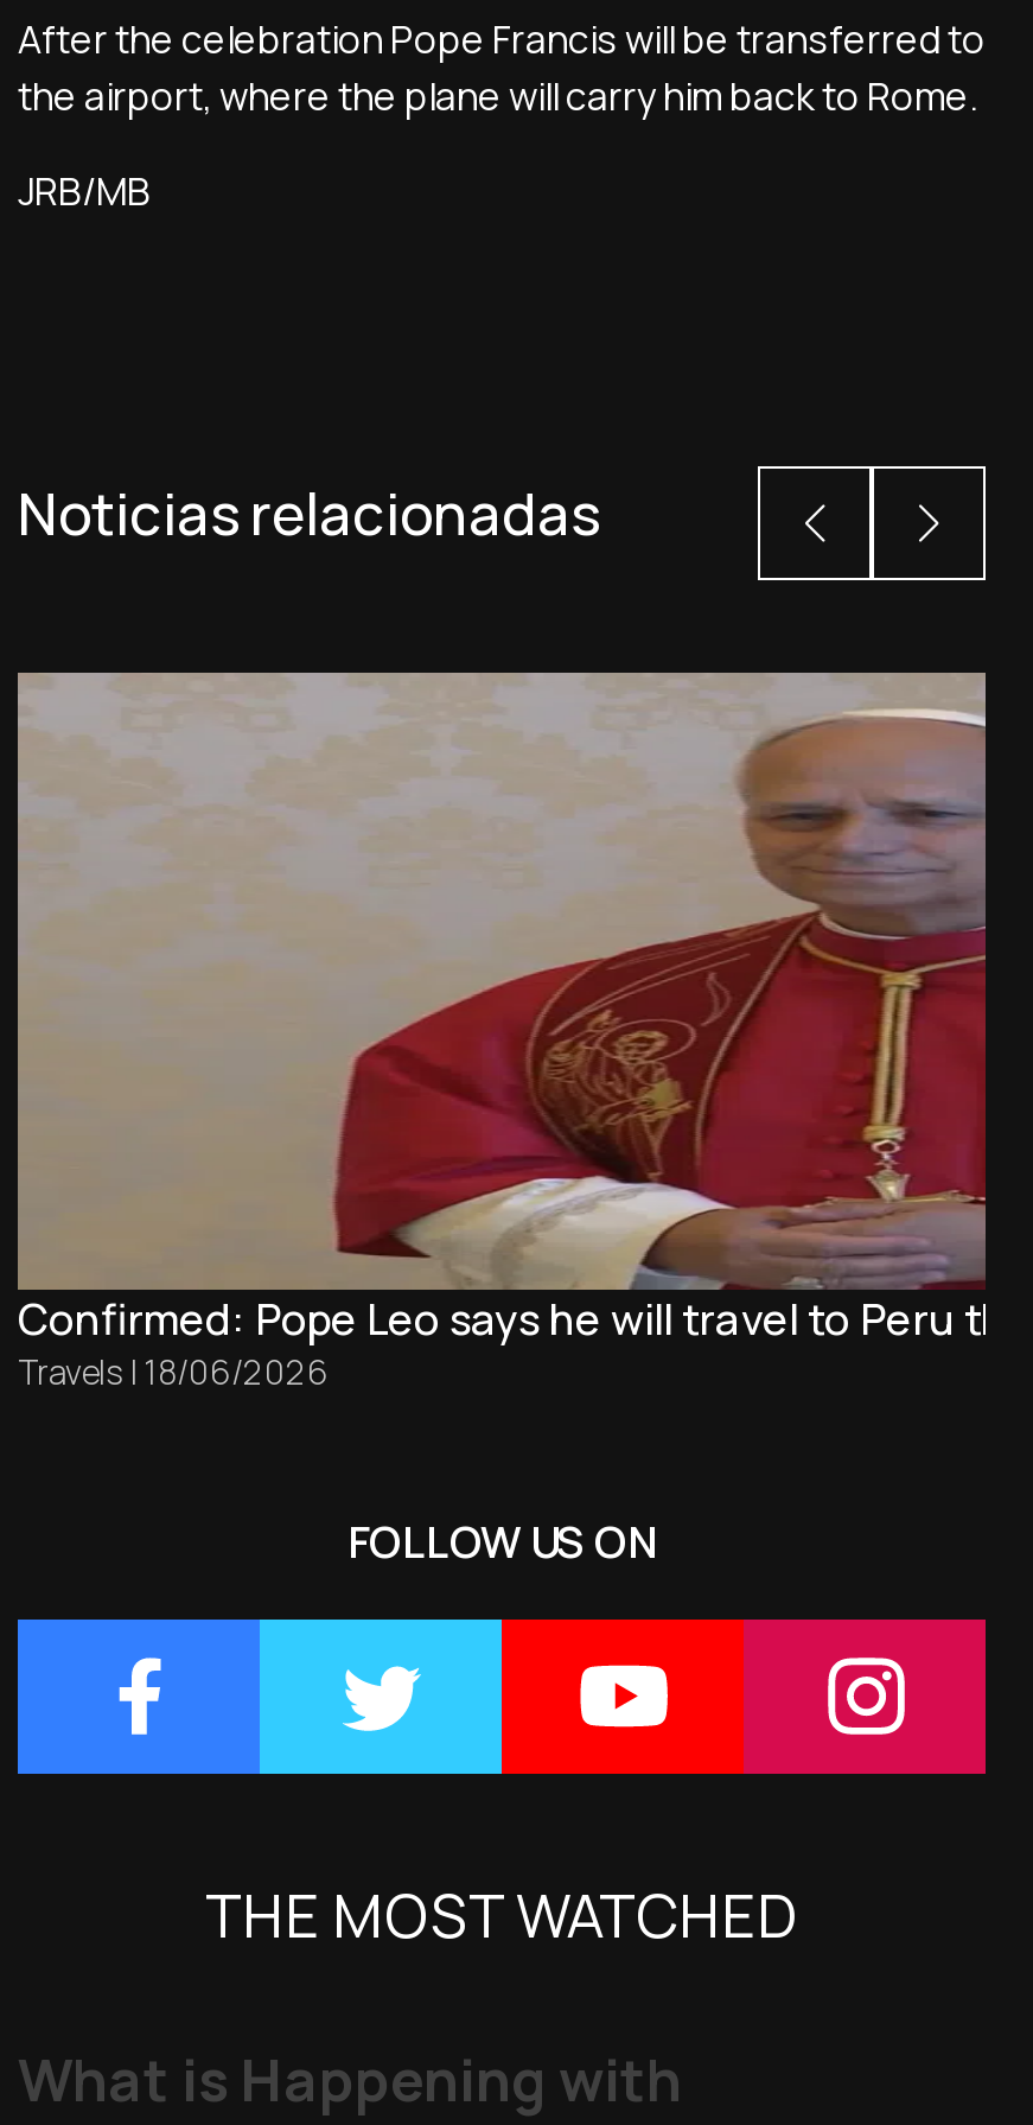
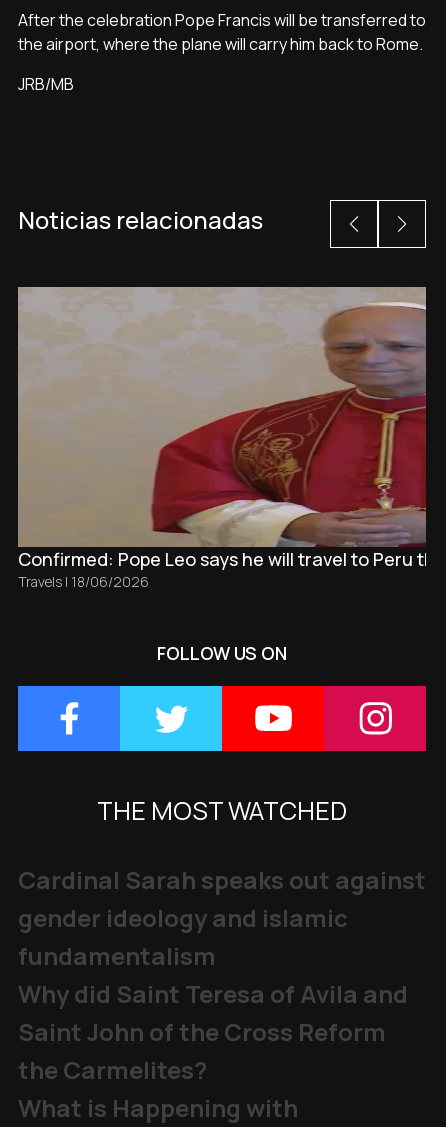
none -> [18,863,426,1086] Cardinal Sarah speaks out against | gender ideology and islamic | fundamentalism | Why did Saint Teresa of Avila and | Saint John of the Cross Reform | the Carmelites?

